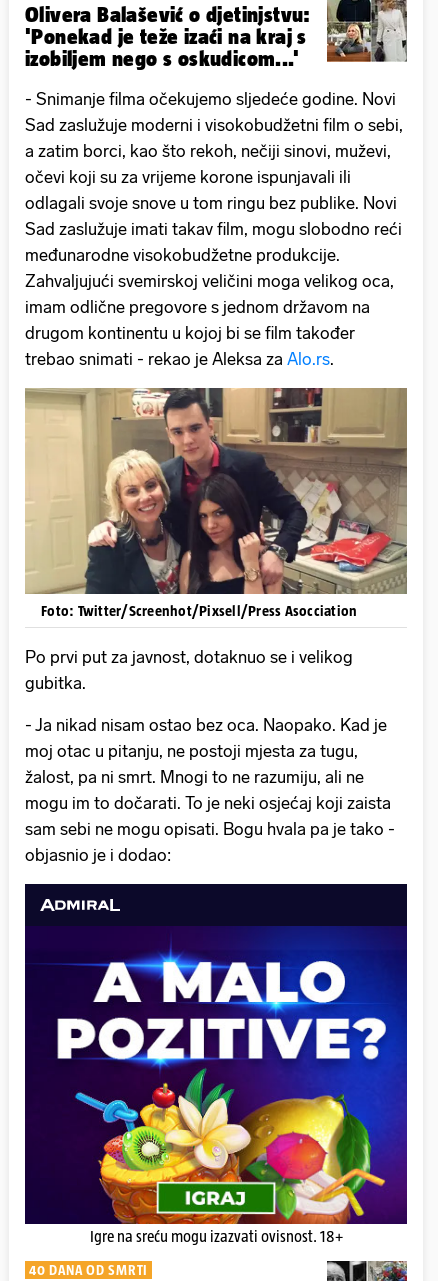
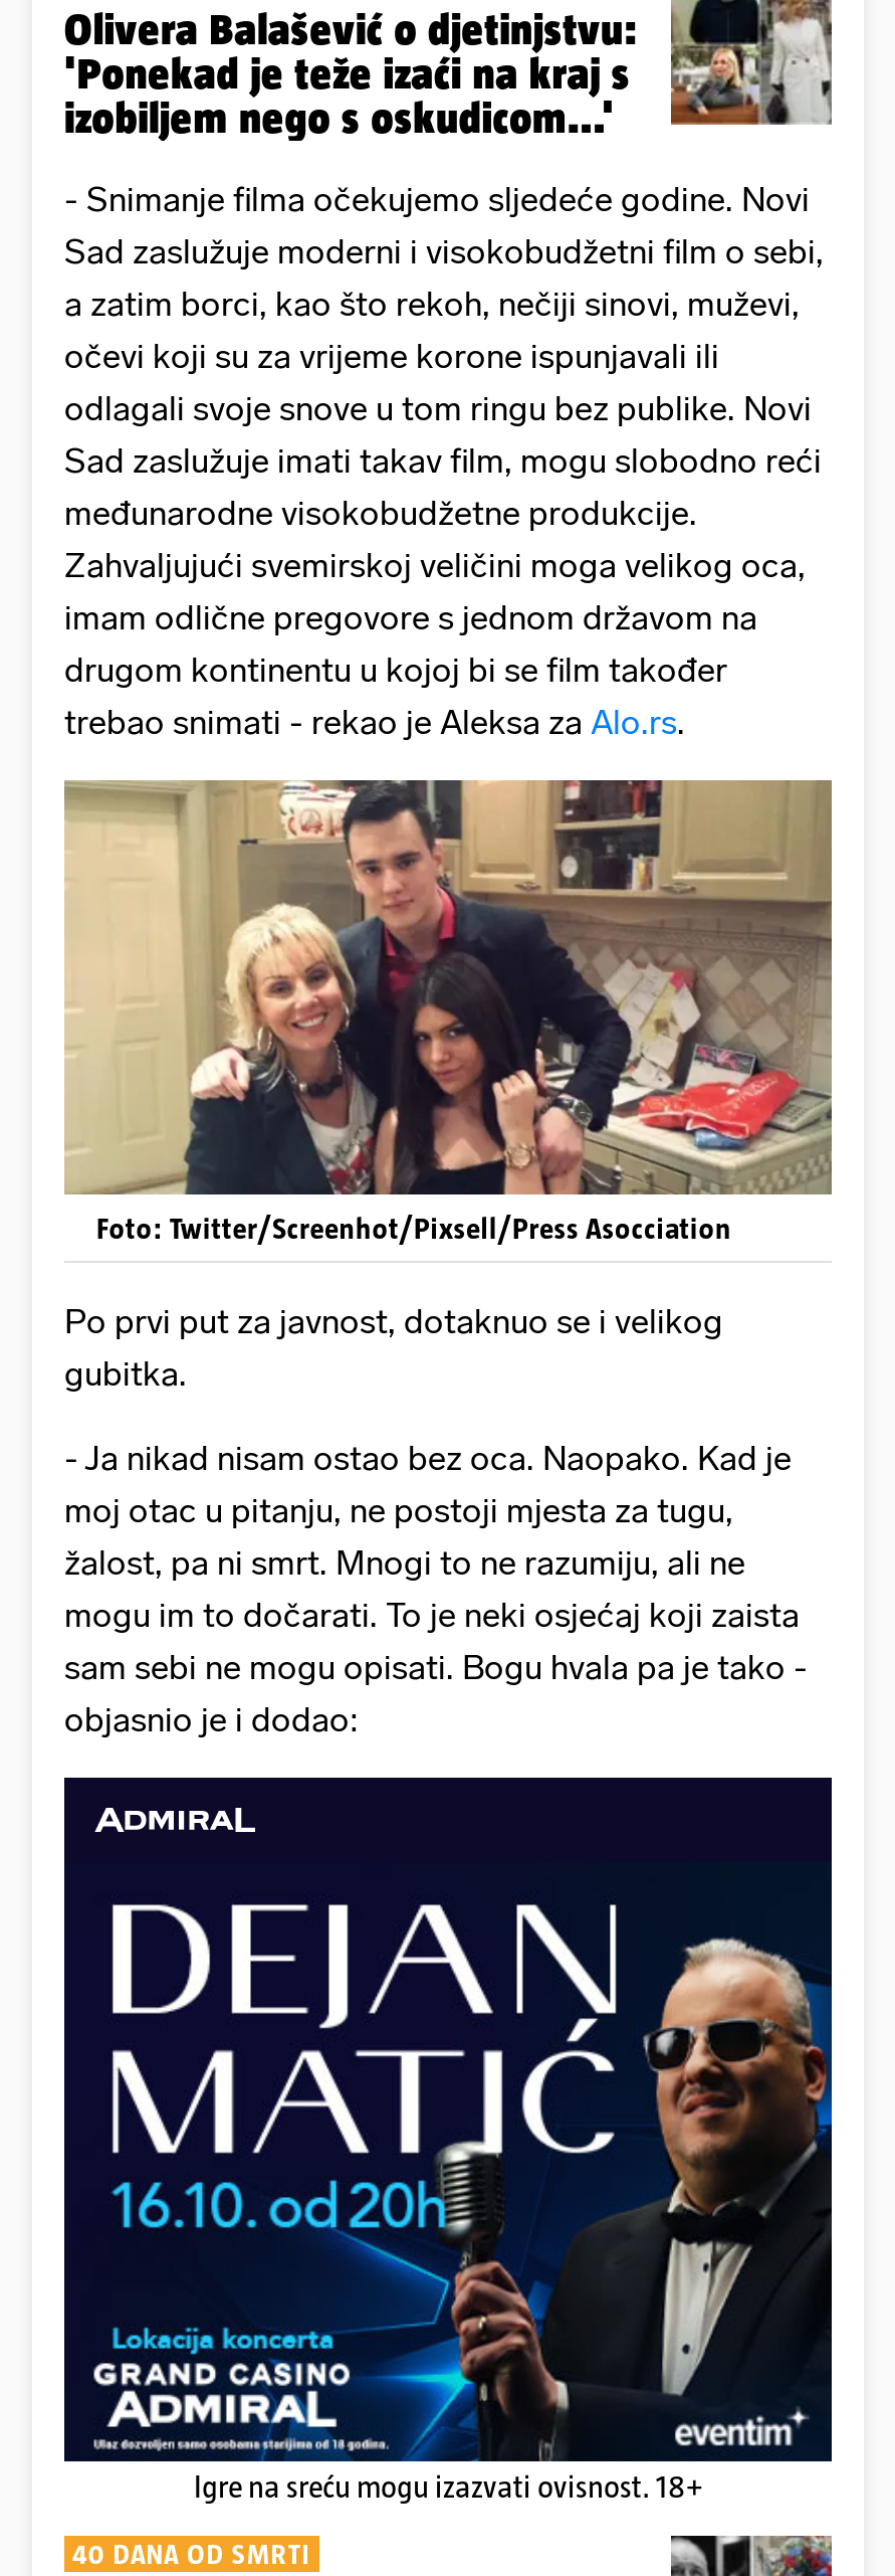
[39,926,408,1225] [image] -> [90,1864,834,2463] [image]

